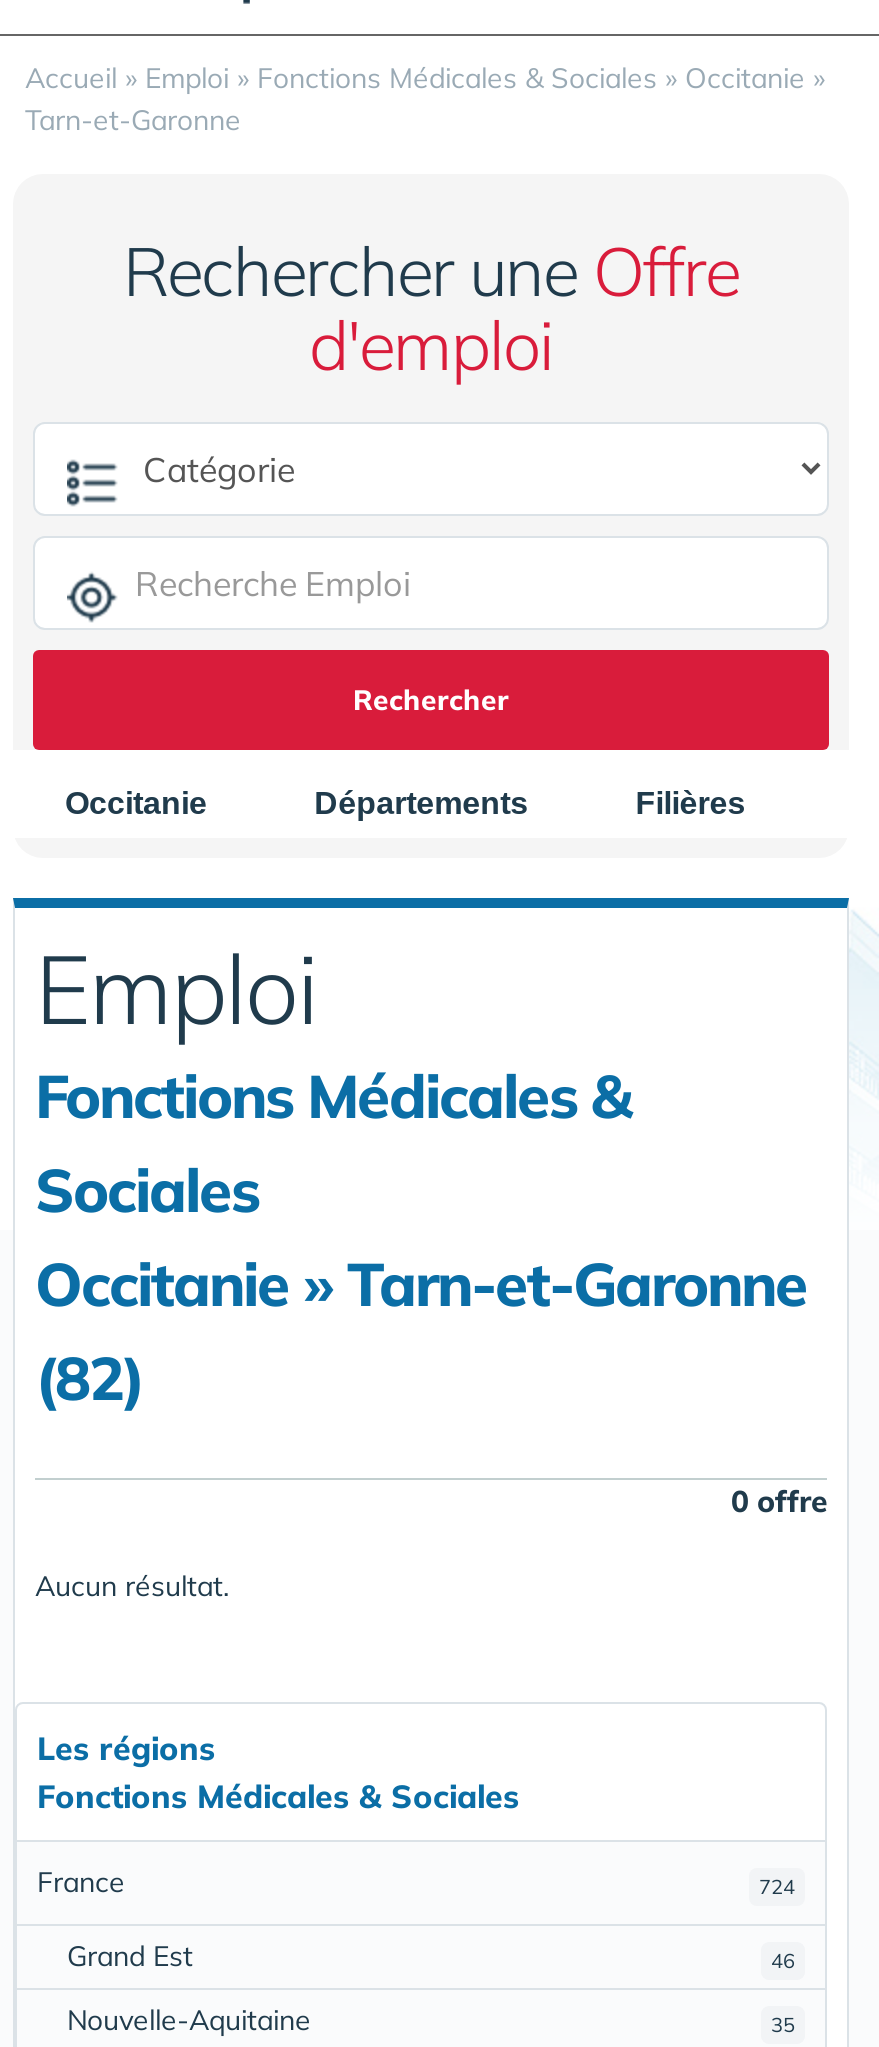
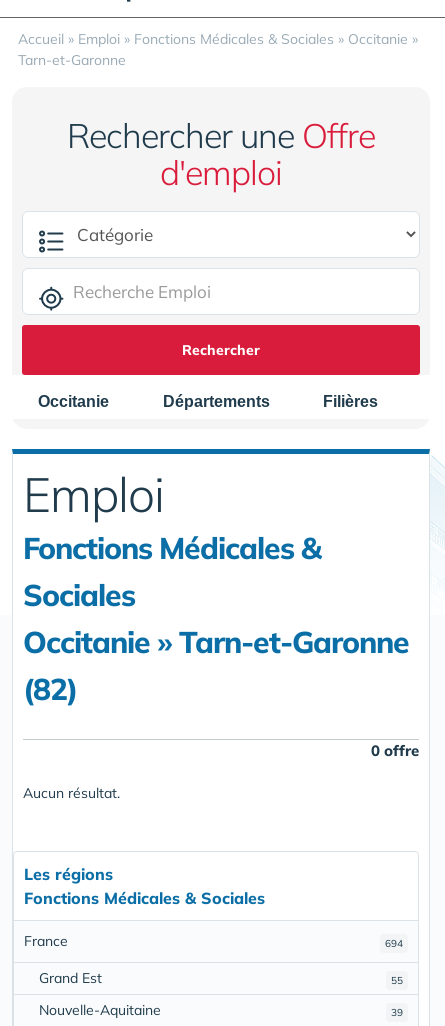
[759,1874,795,1900] 724 -> [385,937,403,950] 694
[771,1948,795,1974] 46 -> [391,974,403,987] 55
[771,2012,795,2038] 35 -> [391,1006,403,1019] 39

